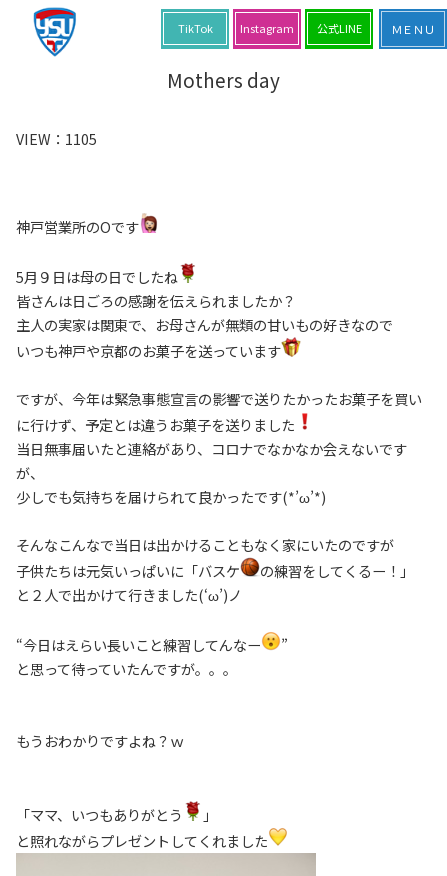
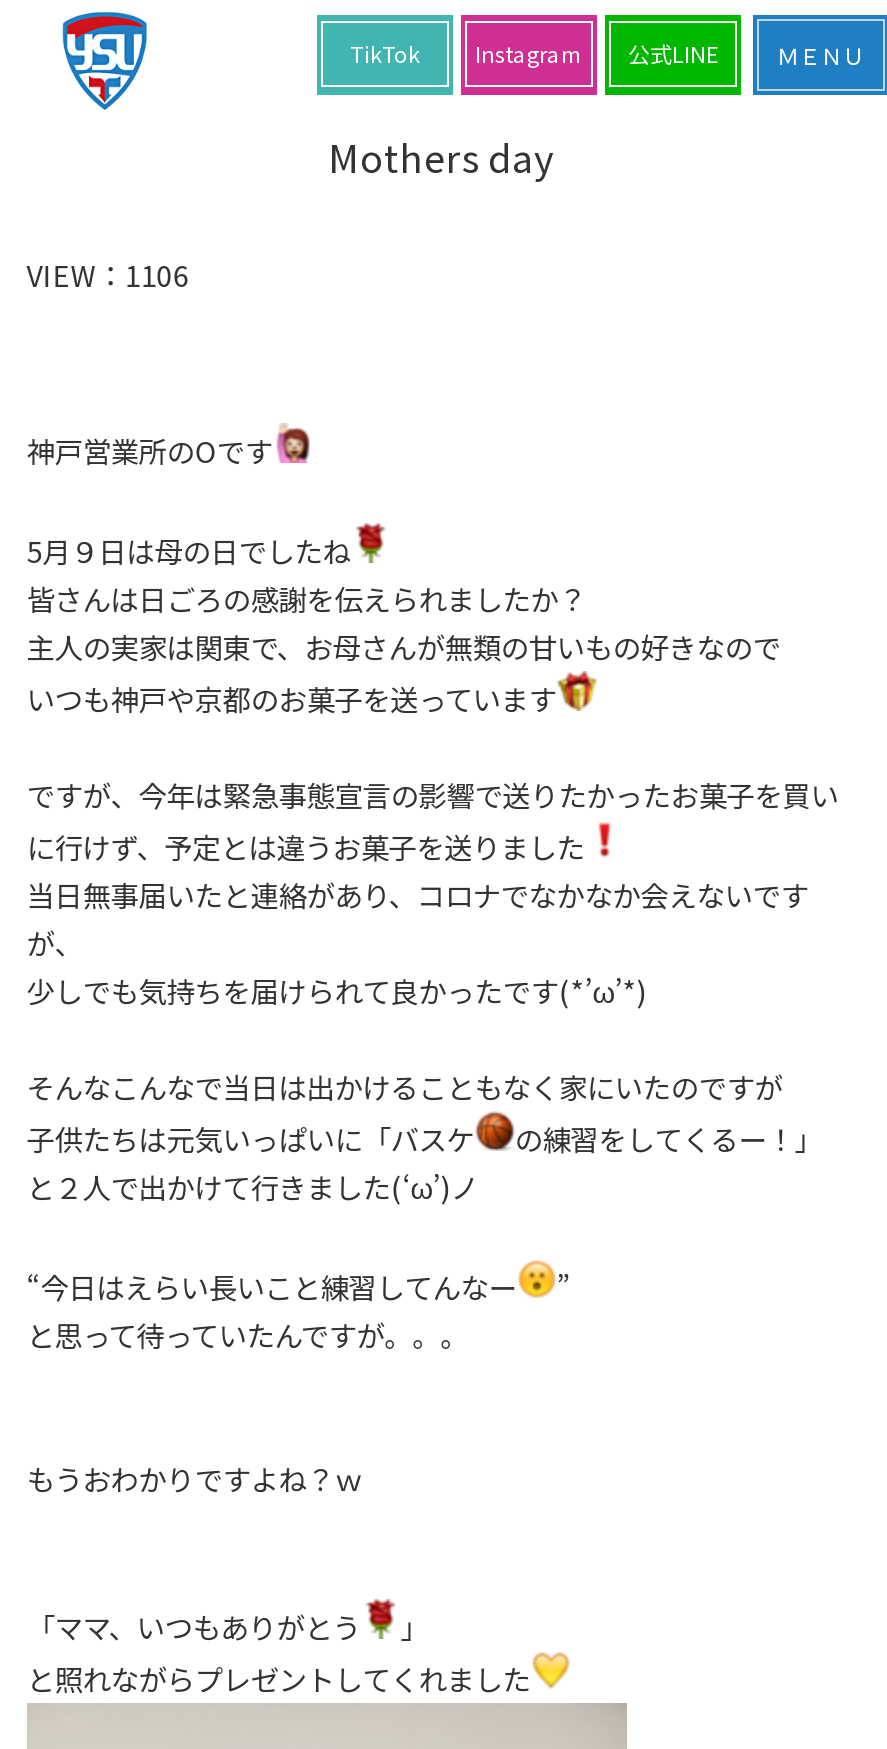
[16,128,97,149] VIEW：1105 -> [26,253,188,295] VIEW：1106

